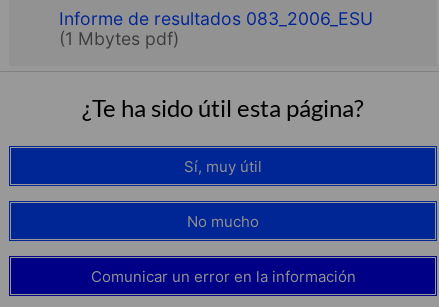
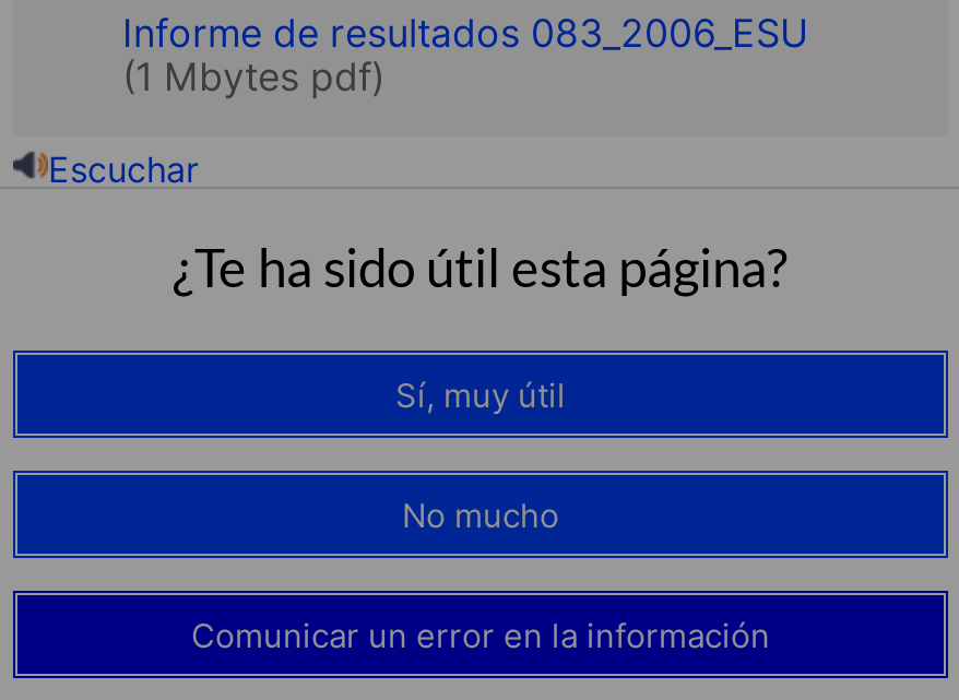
none -> [48,148,199,192] Escuchar

